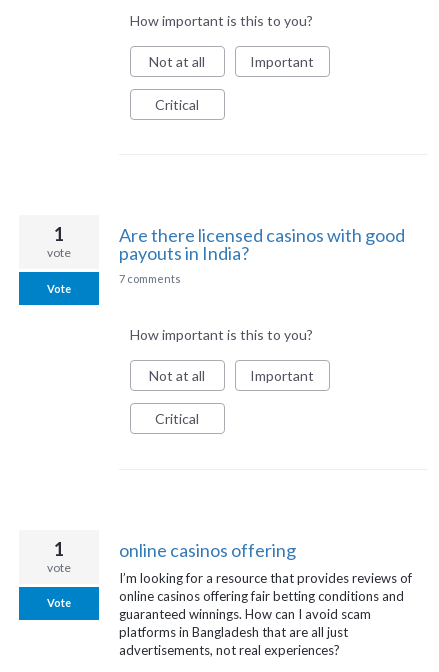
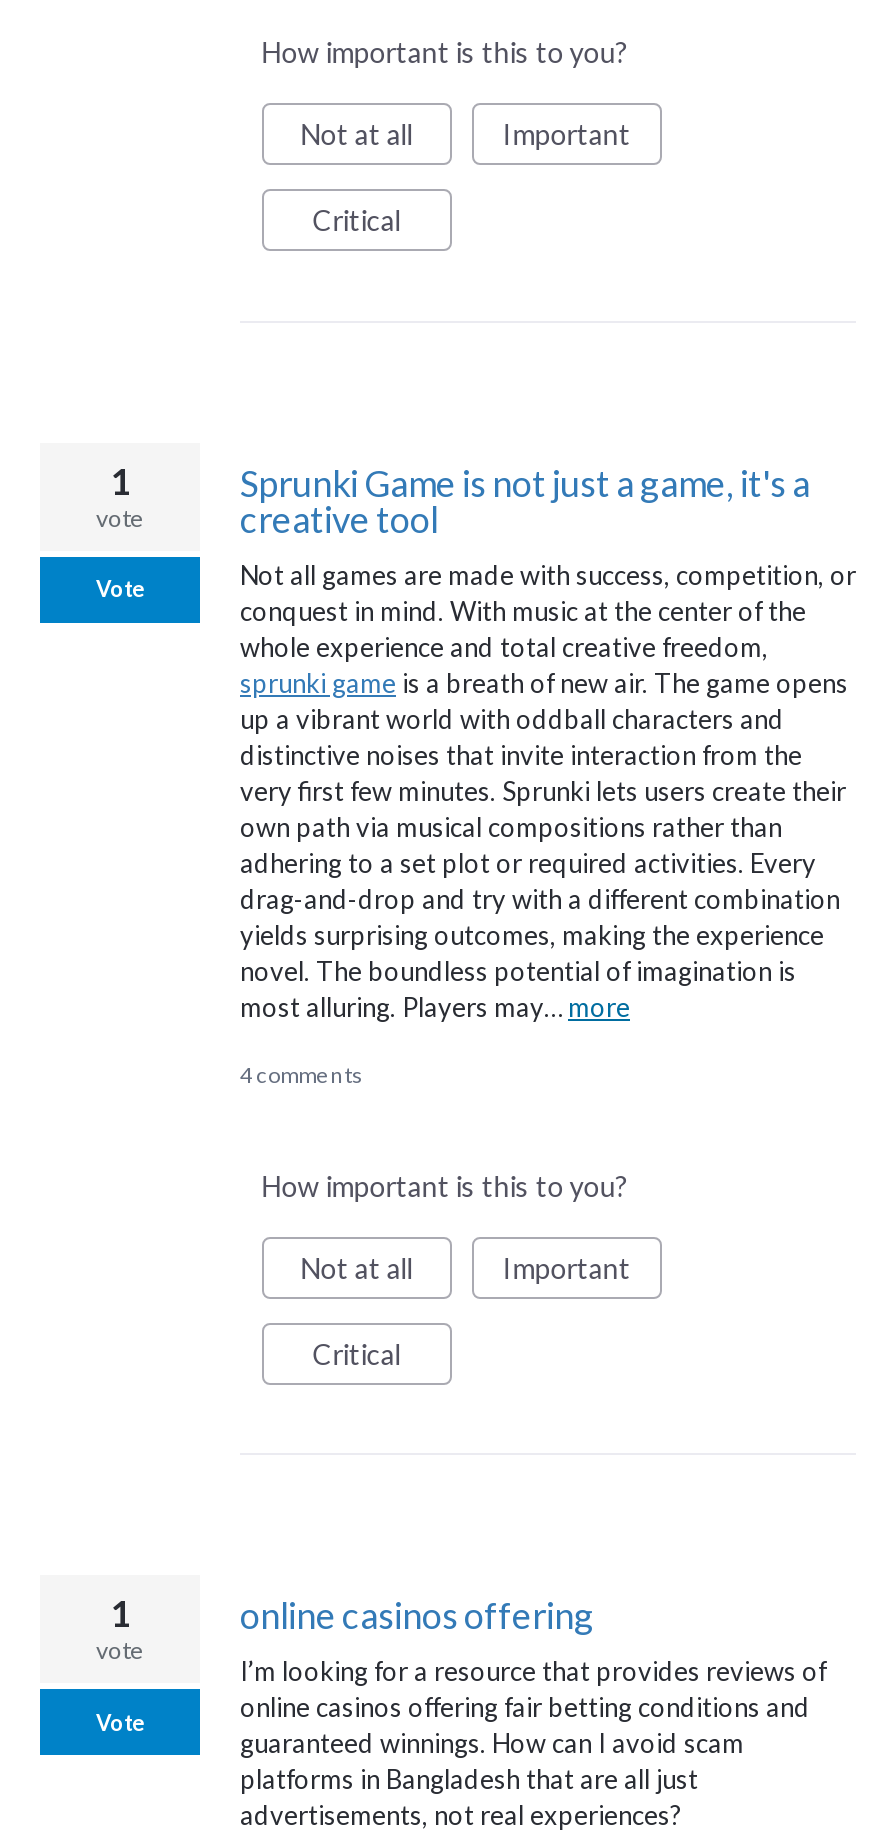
[119,224,405,264] Are there licensed casinos with good | payouts in India? -> [240,460,856,1022] Sprunki Game is not just a game, it's a | creative tool | Not all games are made with success, competition, or | conquest in mind. With music at the center of the | whole experience and total creative freedom, | sprunki game is a breath of new air. The game opens | up a vibrant world with oddball characters and | distinctive noises that invite interaction from the | very first few minutes. Sprunki lets users create their | own path via musical compositions rather than | adhering to a set plot or required activities. Every | drag-and-drop and try with a different combination | yields surprising outcomes, making the experience | novel. The boundless potential of imagination is | most alluring. Players may… more
[119,272,181,285] 7 comments -> [240,1061,364,1087] 4 comments

